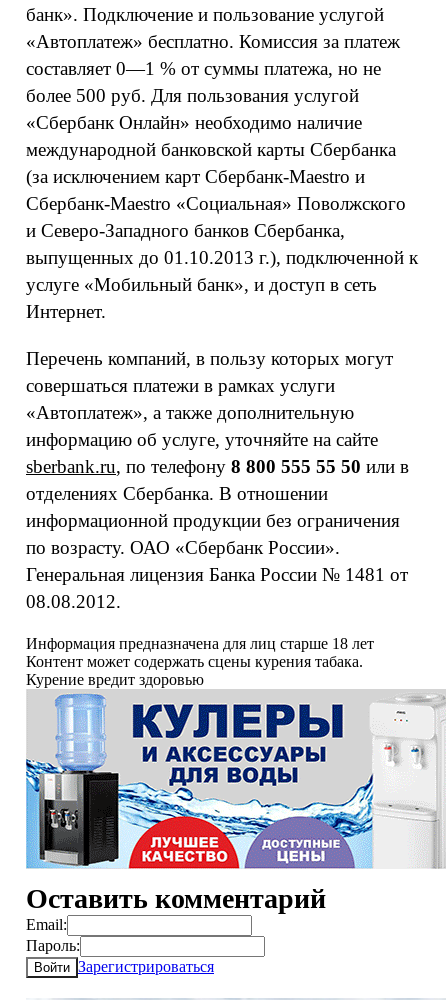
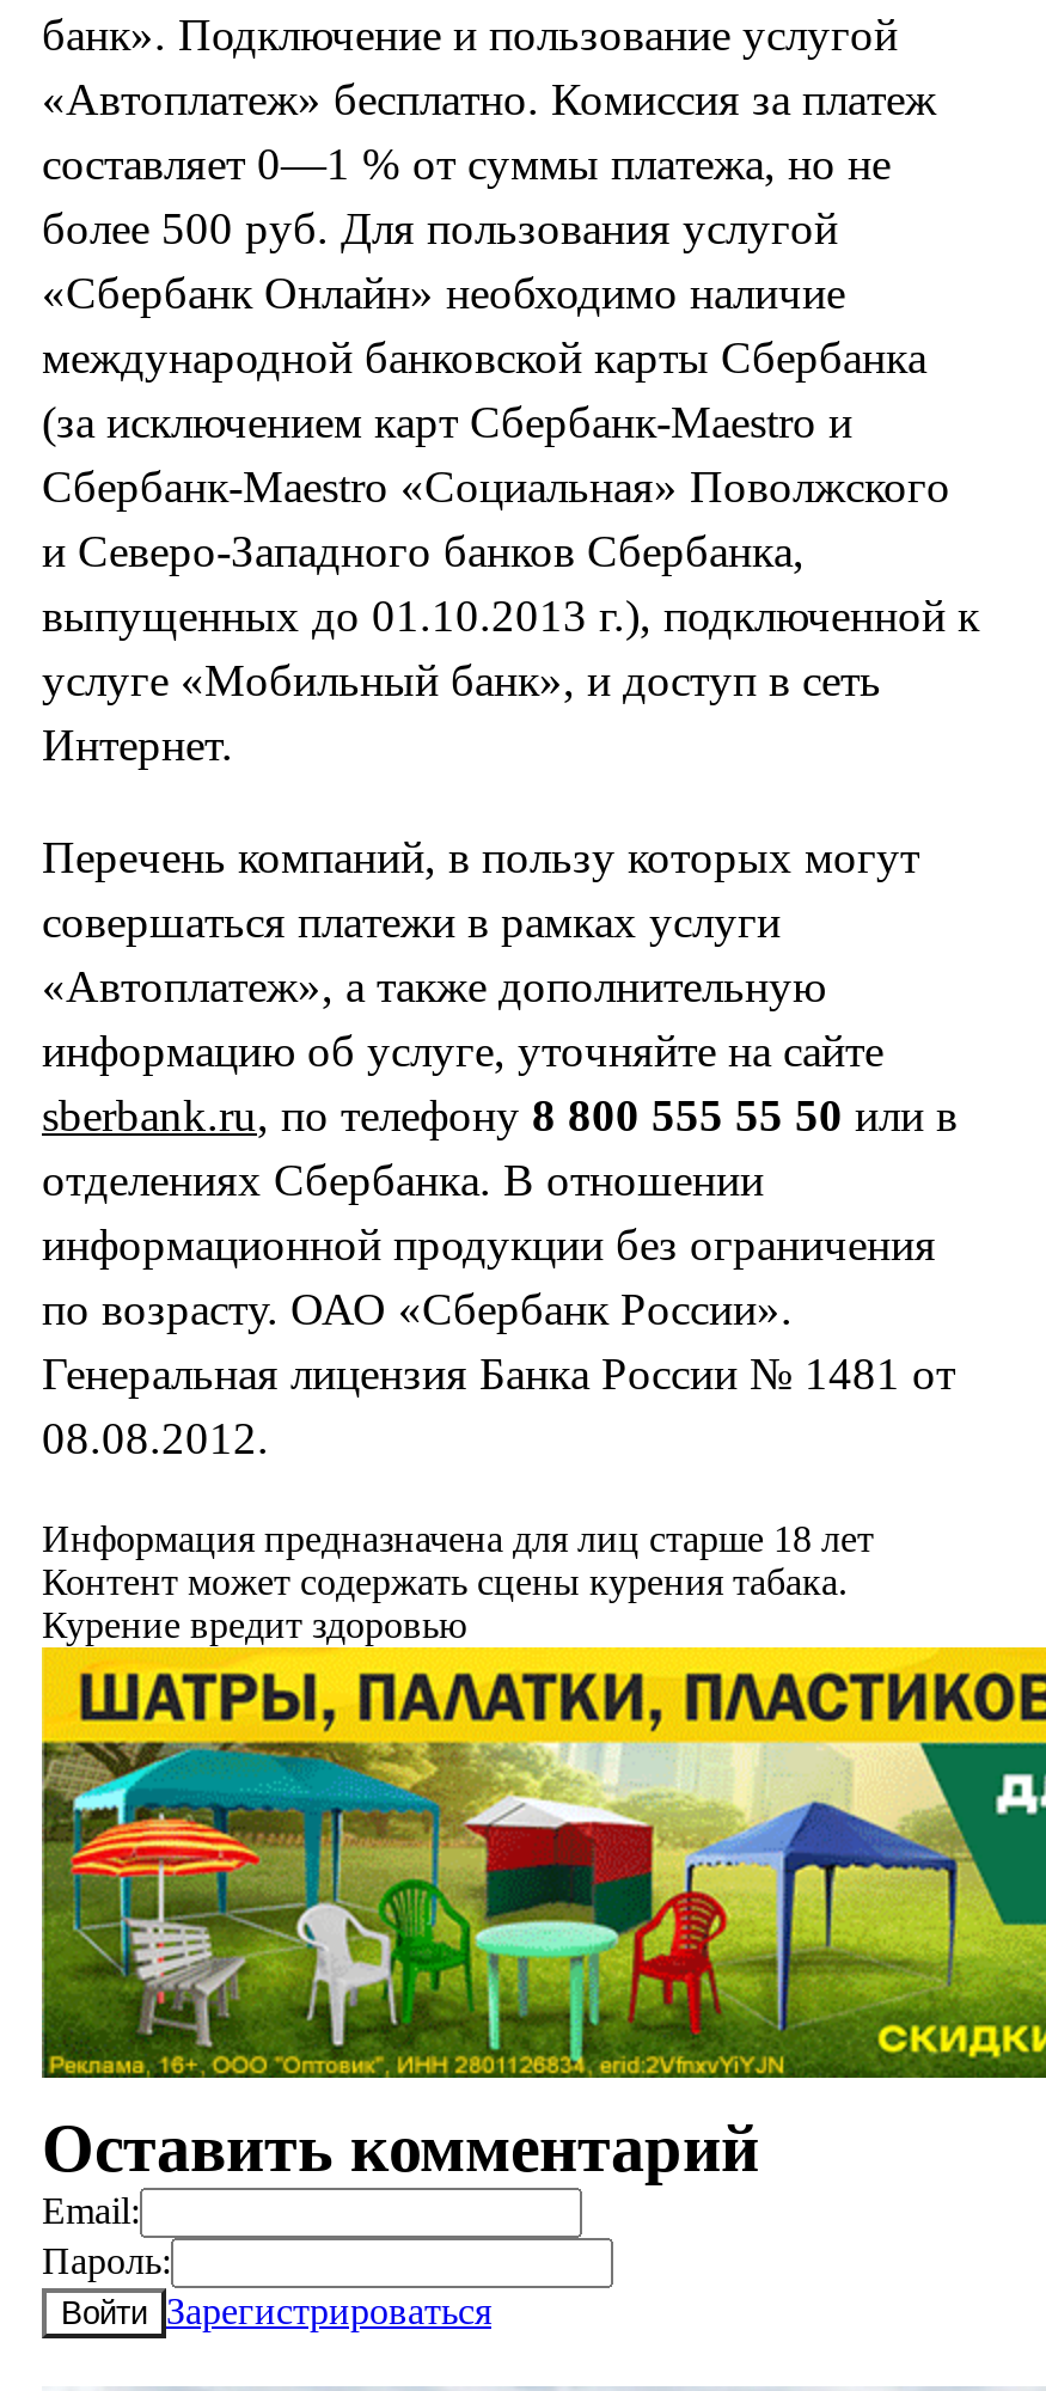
[25,689,443,869] [image] -> [39,1645,1039,2080] [image]

